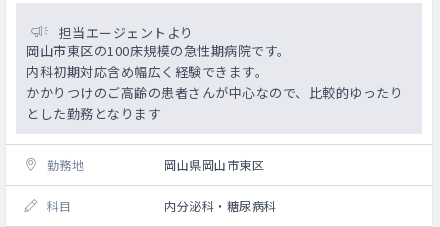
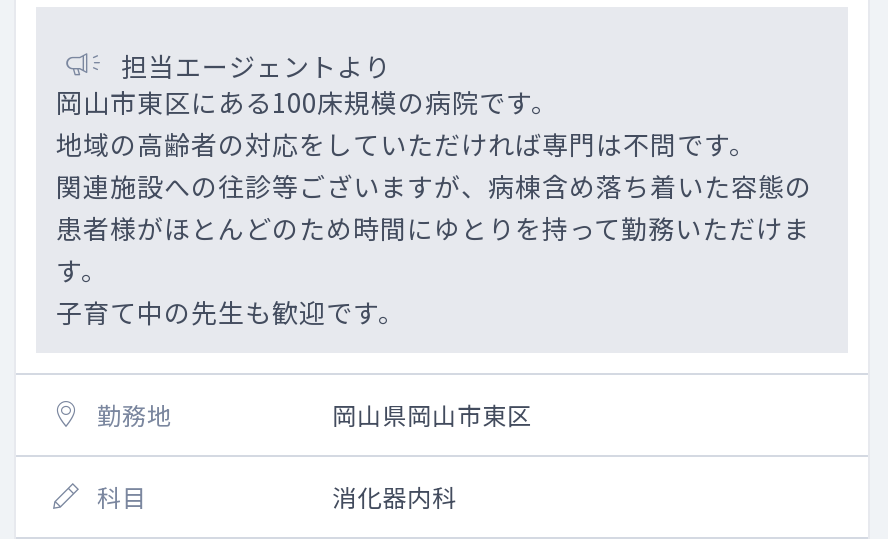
[26,41,403,123] 岡山市東区の100床規模の急性期病院です。 | 内科初期対応含め幅広く経験できます。 | かかりつけのご高齢の患者さんが中心なので、比較的ゆったり | とした勤務となります -> [56,83,812,331] 岡山市東区にある100床規模の病院です。 | 地域の高齢者の対応をしていただければ専門は不問です。 | 関連施設への往診等ございますが、病棟含め落ち着いた容態の | 患者様がほとんどのため時間にゆとりを持って勤務いただけま | す。 | 子育て中の先生も歓迎です。
[164,197,277,214] 内分泌科・糖尿病科 -> [332,479,457,513] 消化器内科

